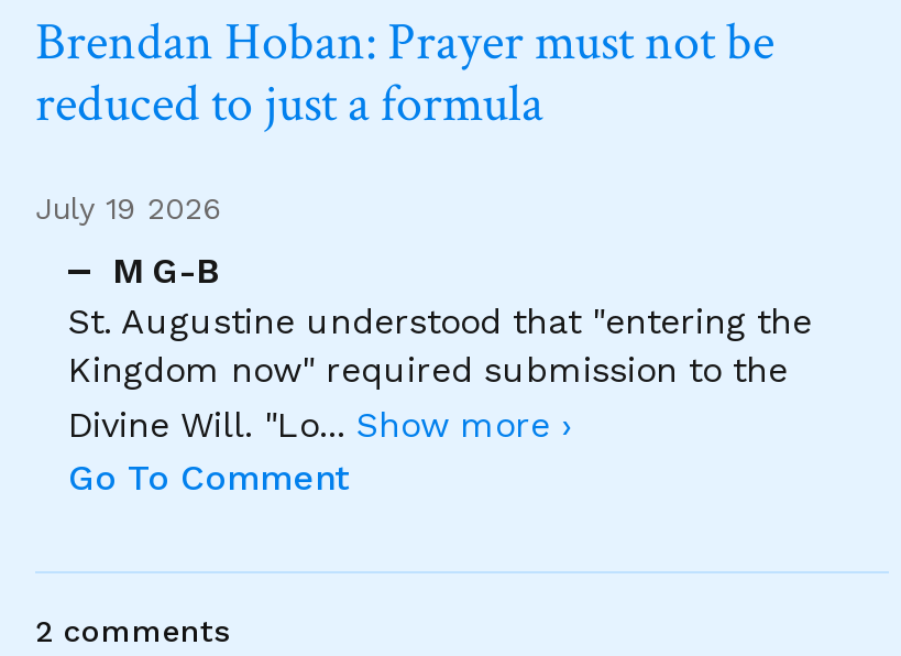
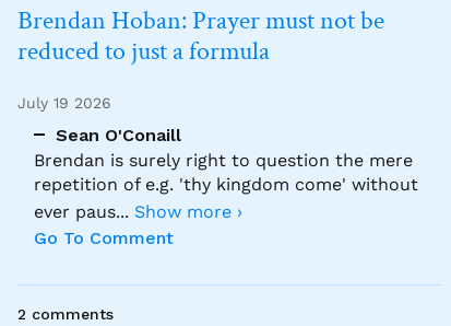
[68,250,812,446] M G-B | St. Augustine understood that "entering the | Kingdom now" required submission to the | Divine Will. "Lo... Show more › -> [34,124,418,222] Sean O'Conaill | Brendan is surely right to question the mere | repetition of e.g. 'thy kingdom come' without | ever paus... Show more ›

